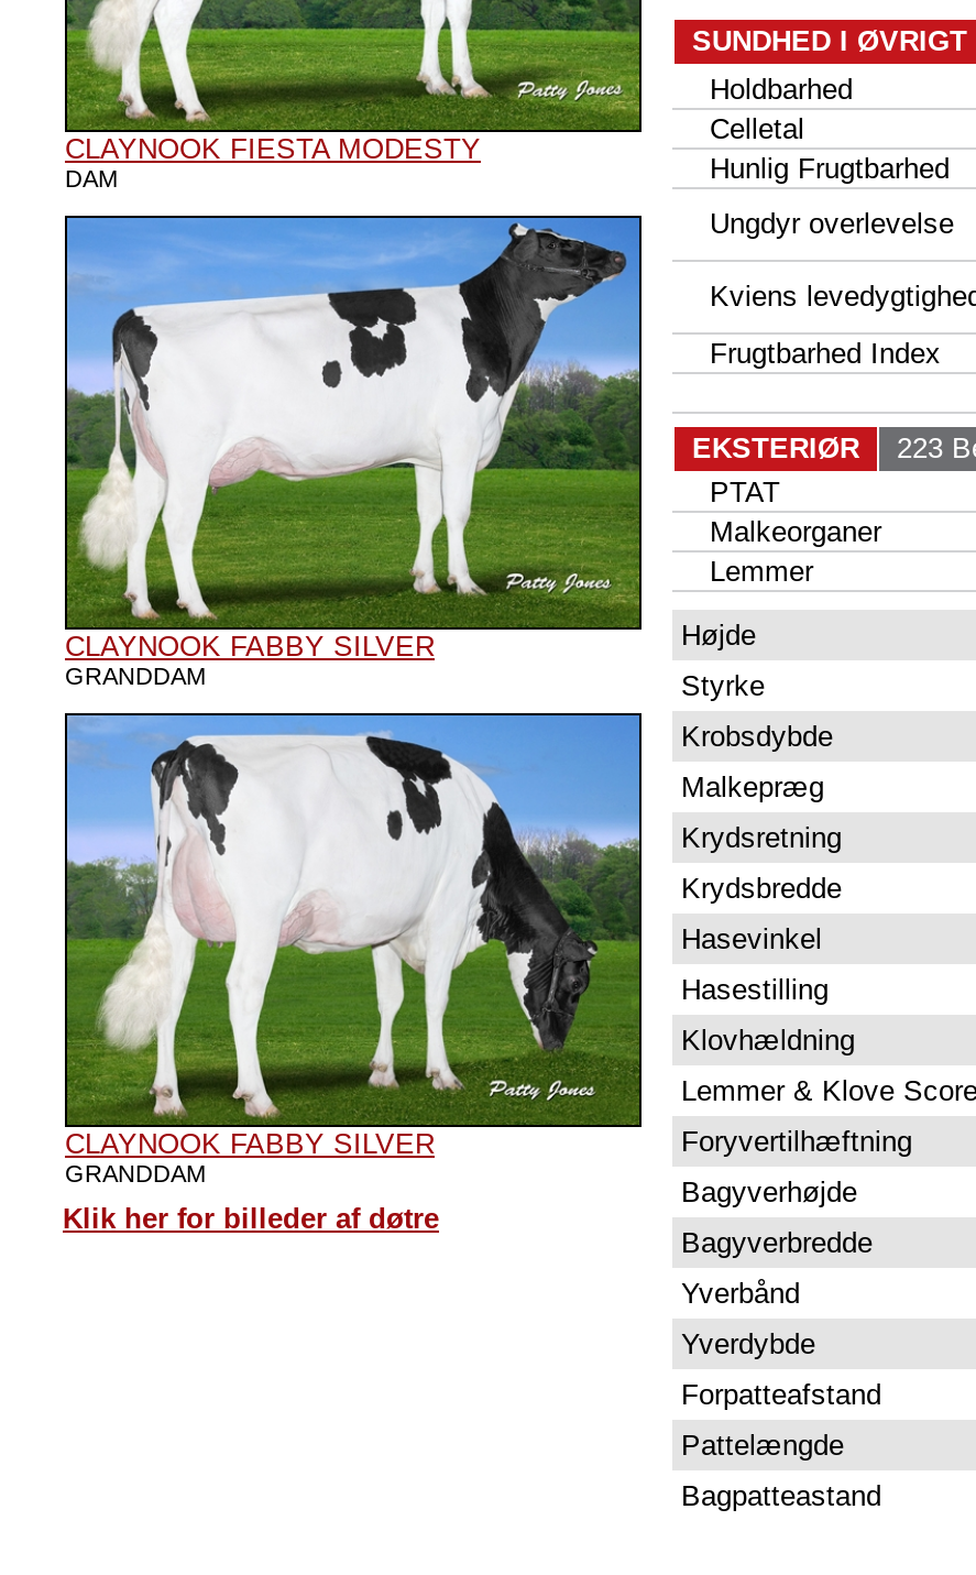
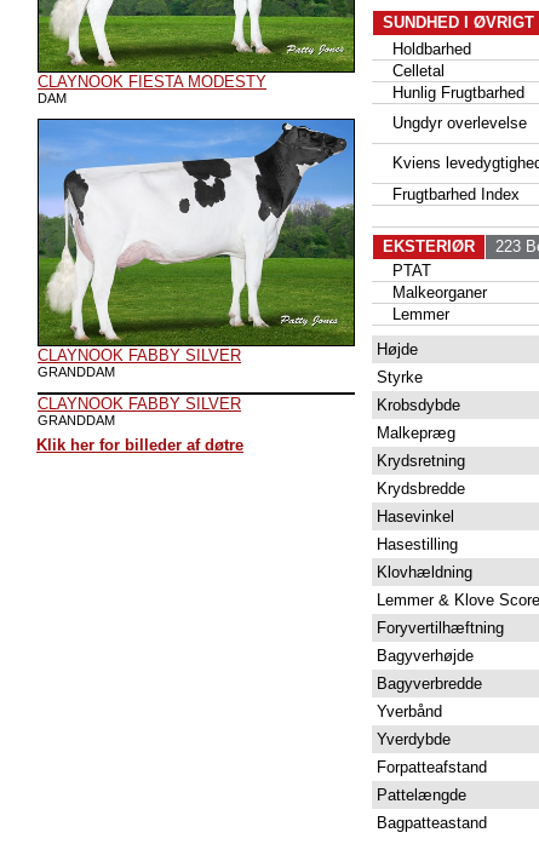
[63,713,644,1125] [image] -> none
moved [63,1127,439,1235] -> [36,395,243,454]: CLAYNOOK FABBY SILVER | GRANDDAM | Klik her for billeder af døtre

